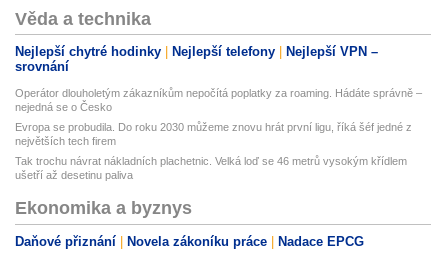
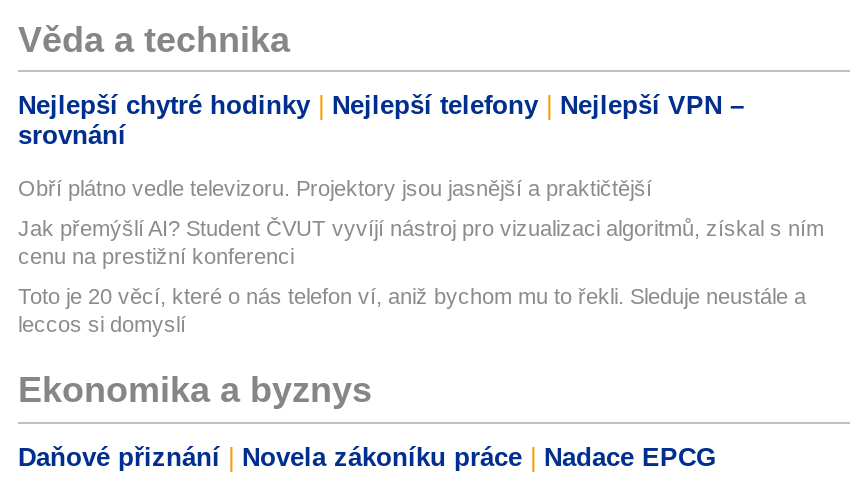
[15,87,422,113] Operátor dlouholetým zákazníkům nepočítá poplatky za roaming. Hádáte správně – | nejedná se o Česko -> [18,177,652,201] Obří plátno vedle televizoru. Projektory jsou jasnější a praktičtější
[15,121,412,147] Evropa se probudila. Do roku 2030 můžeme znovu hrát první ligu, říká šéf jedné z | největších tech firem -> [18,217,824,269] Jak přemýšlí AI? Student ČVUT vyvíjí nástroj pro vizualizaci algoritmů, získal s ním | cenu na prestižní konferenci
[15,155,407,181] Tak trochu návrat nákladních plachetnic. Velká loď se 46 metrů vysokým křídlem | ušetří až desetinu paliva -> [18,285,806,337] Toto je 20 věcí, které o nás telefon ví, aniž bychom mu to řekli. Sleduje neustále a | leccos si domyslí

